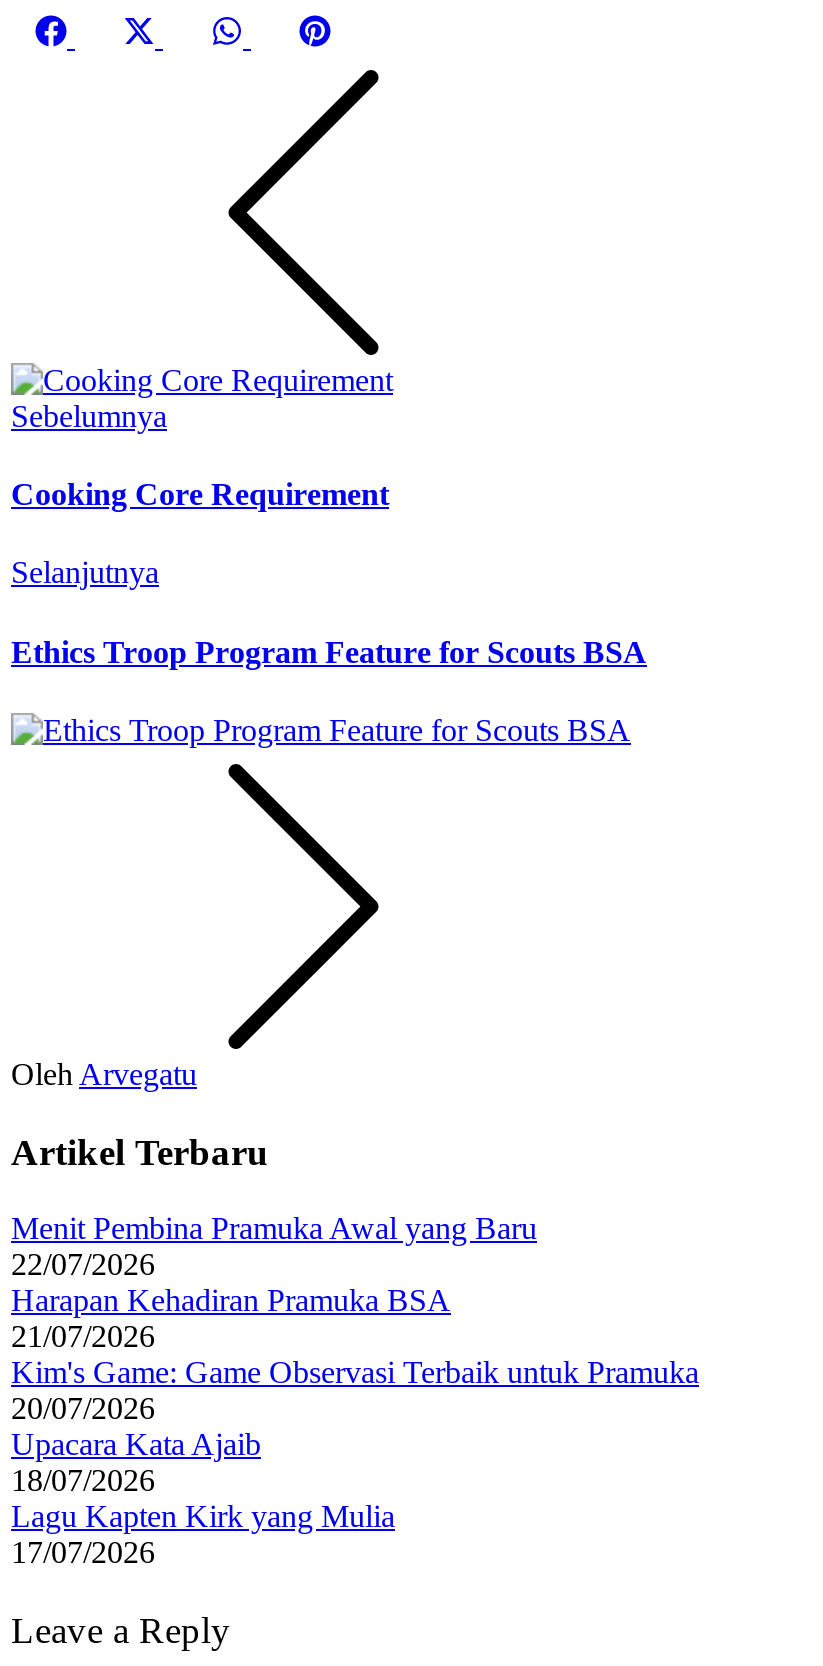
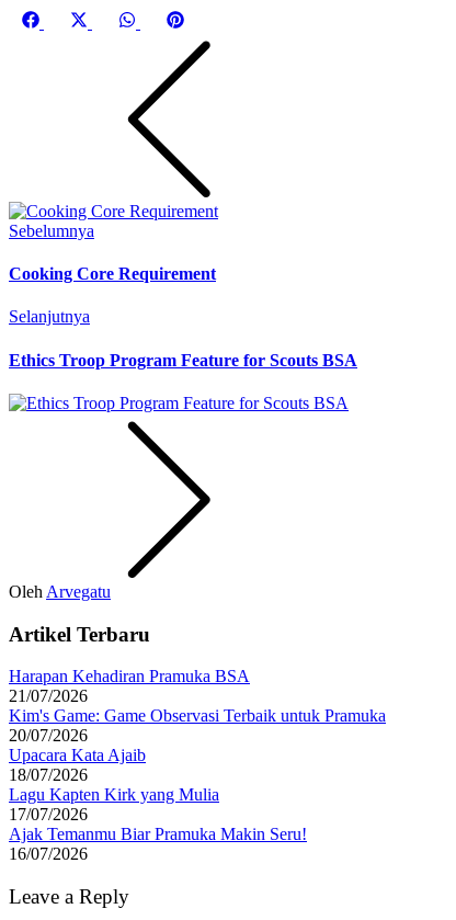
[11,1211,537,1281] Menit Pembina Pramuka Awal yang Baru | 22/07/2026 -> none
moved [11,1283,699,1569] -> [9,667,386,824]: Harapan Kehadiran Pramuka BSA | 21/07/2026 | Kim's Game: Game Observasi Terbaik untuk Pramuka | 20/07/2026 | Upacara Kata Ajaib | 18/07/2026 | Lagu Kapten Kirk yang Mulia | 17/07/2026
none -> [9,825,307,863] Ajak Temanmu Biar Pramuka Makin Seru! | 16/07/2026

